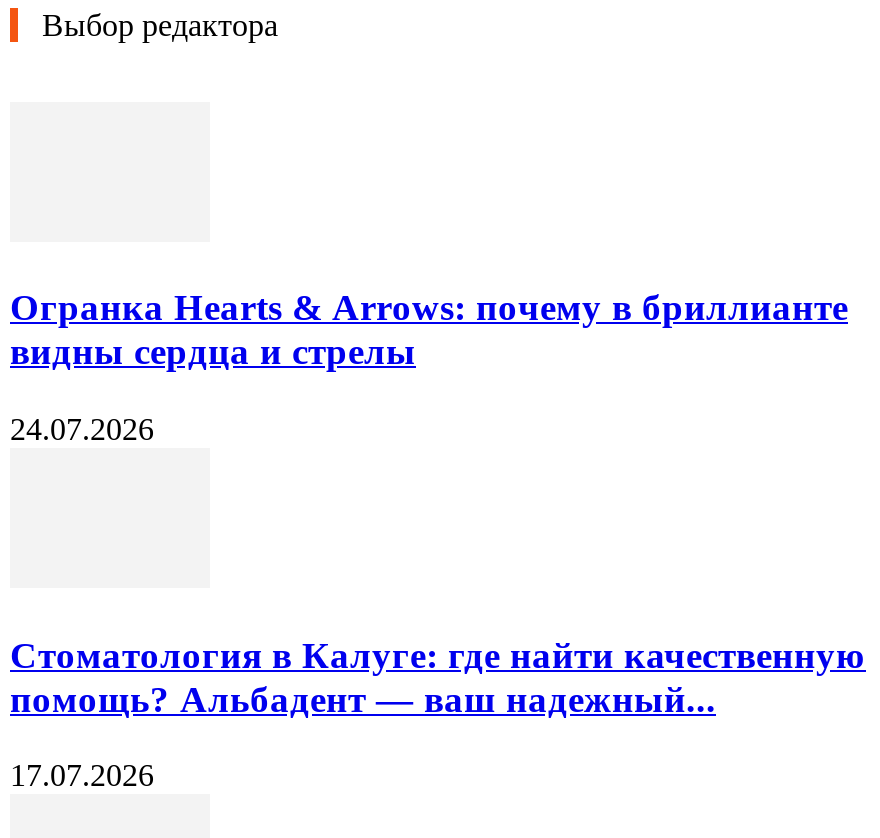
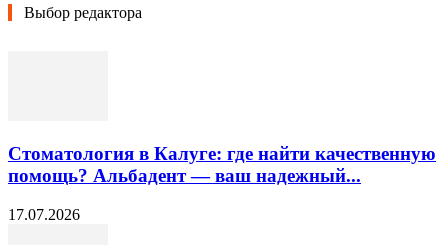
[10,287,848,446] Огранка Hearts & Arrows: почему в бриллианте | видны сердца и стрелы | 24.07.2026 -> none

